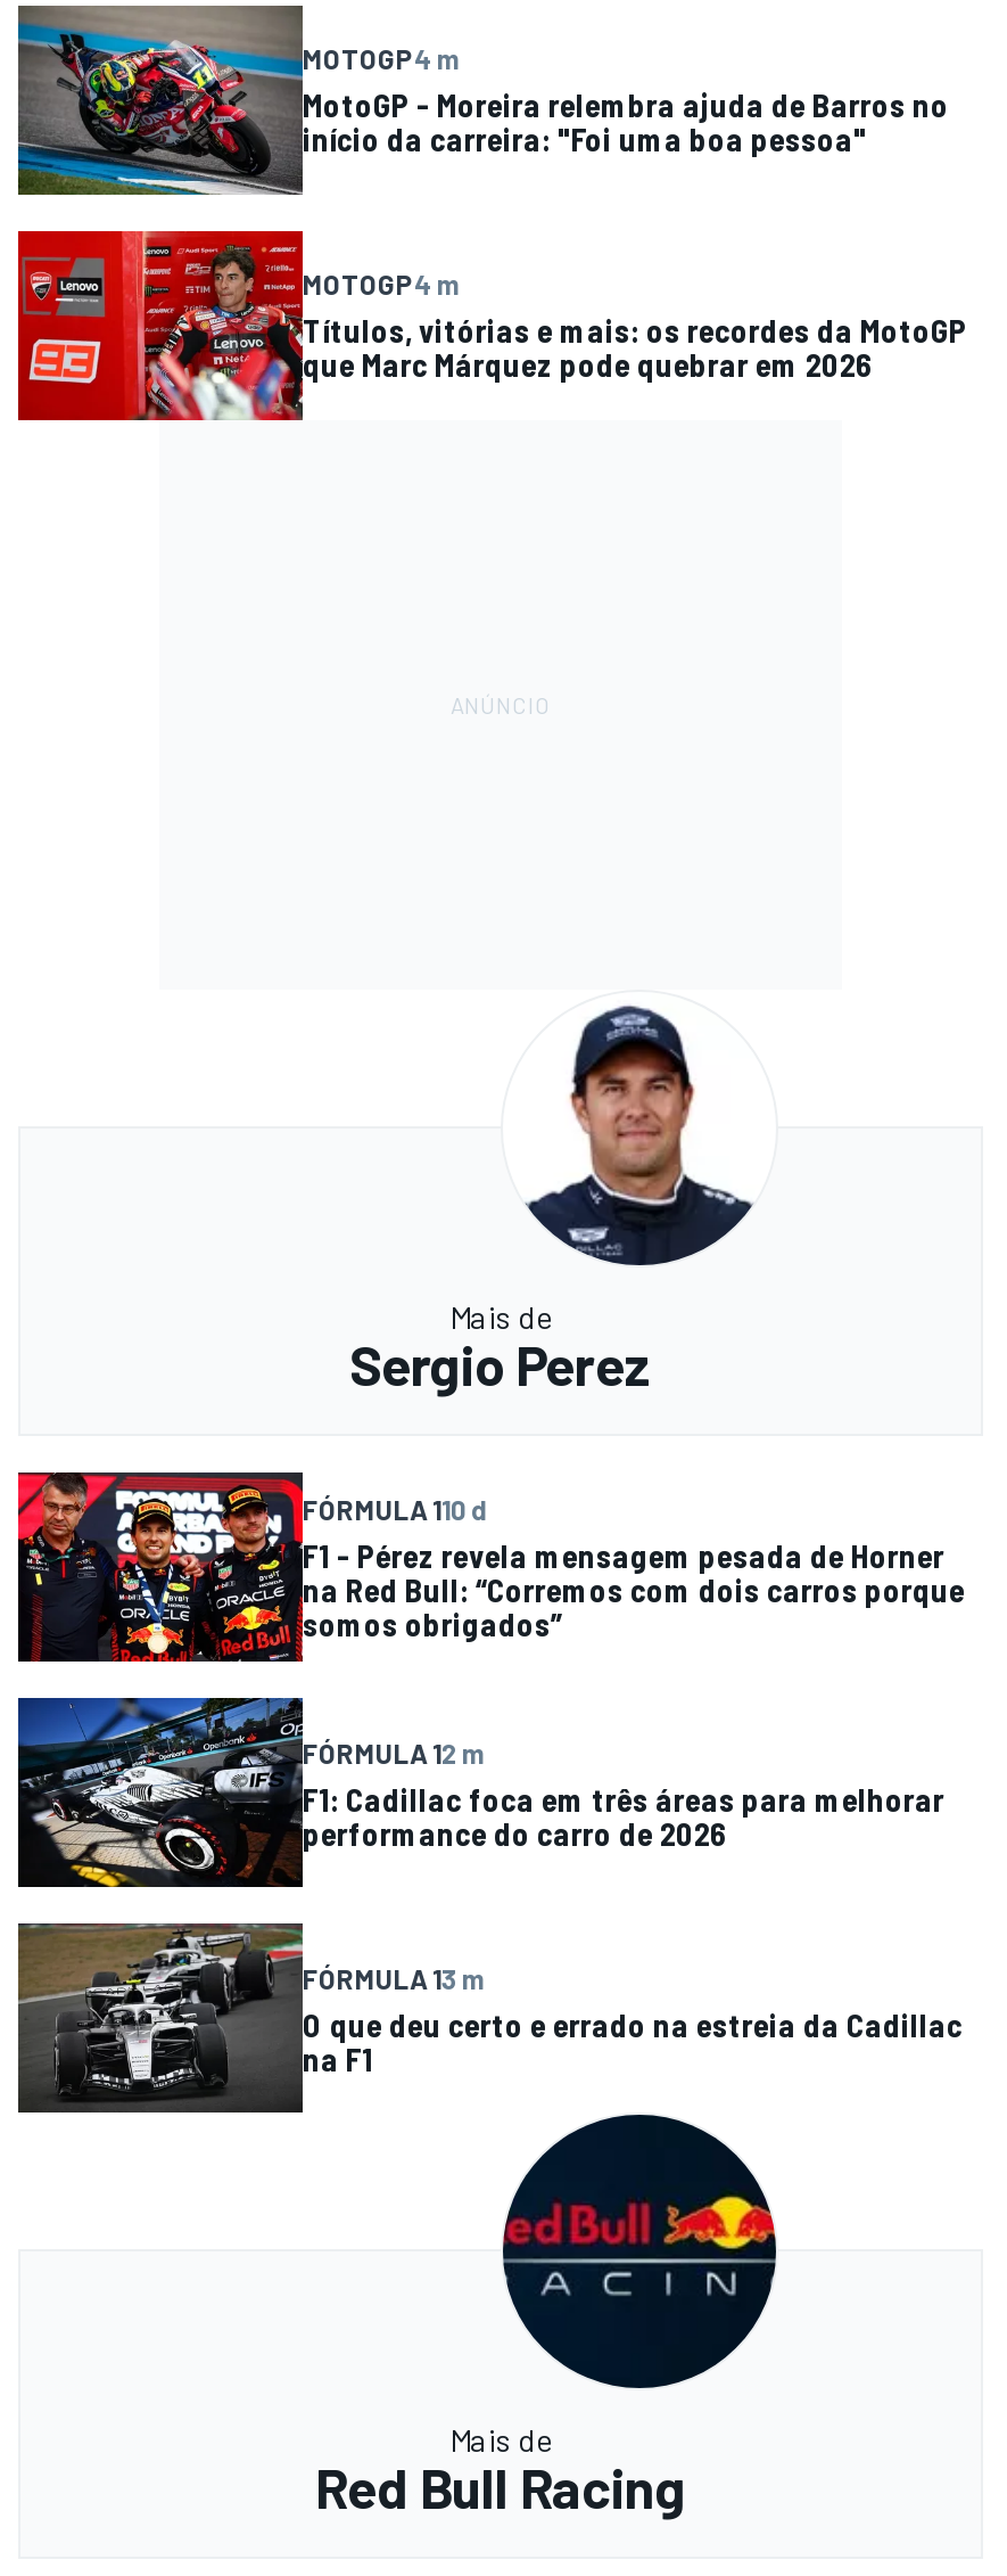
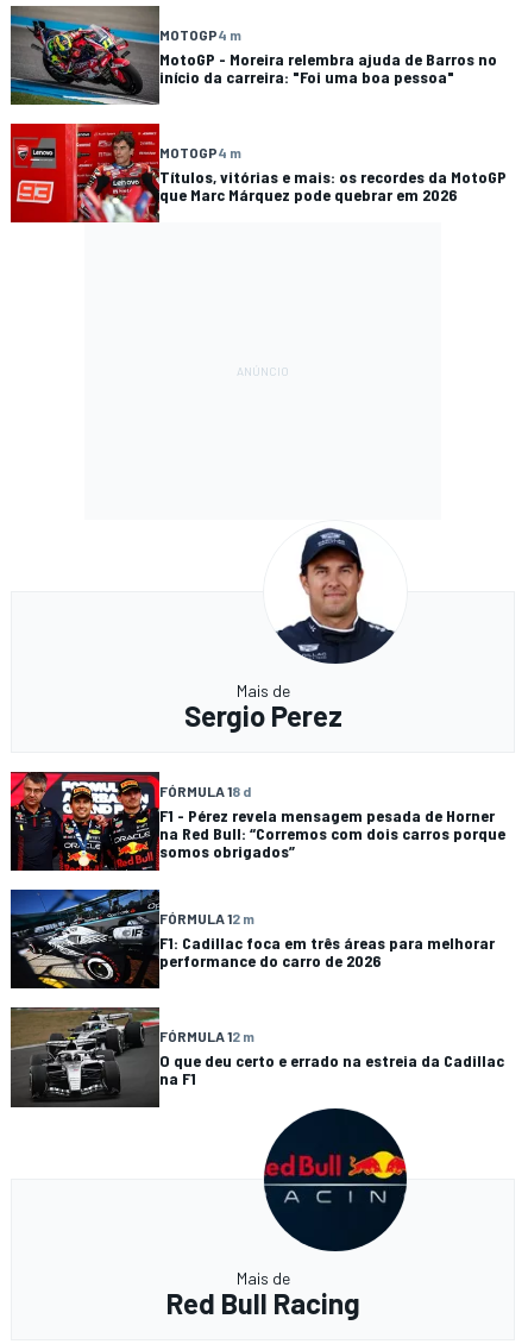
[303,1494,487,1526] FÓRMULA 110 d -> [159,783,251,800] FÓRMULA 18 d
[303,1962,485,1994] FÓRMULA 13 m -> [159,1028,254,1044] FÓRMULA 12 m

